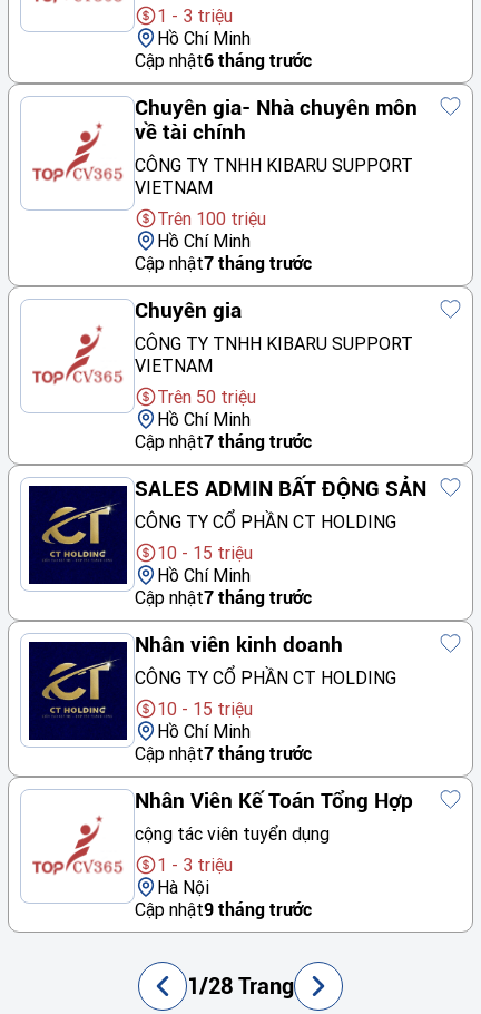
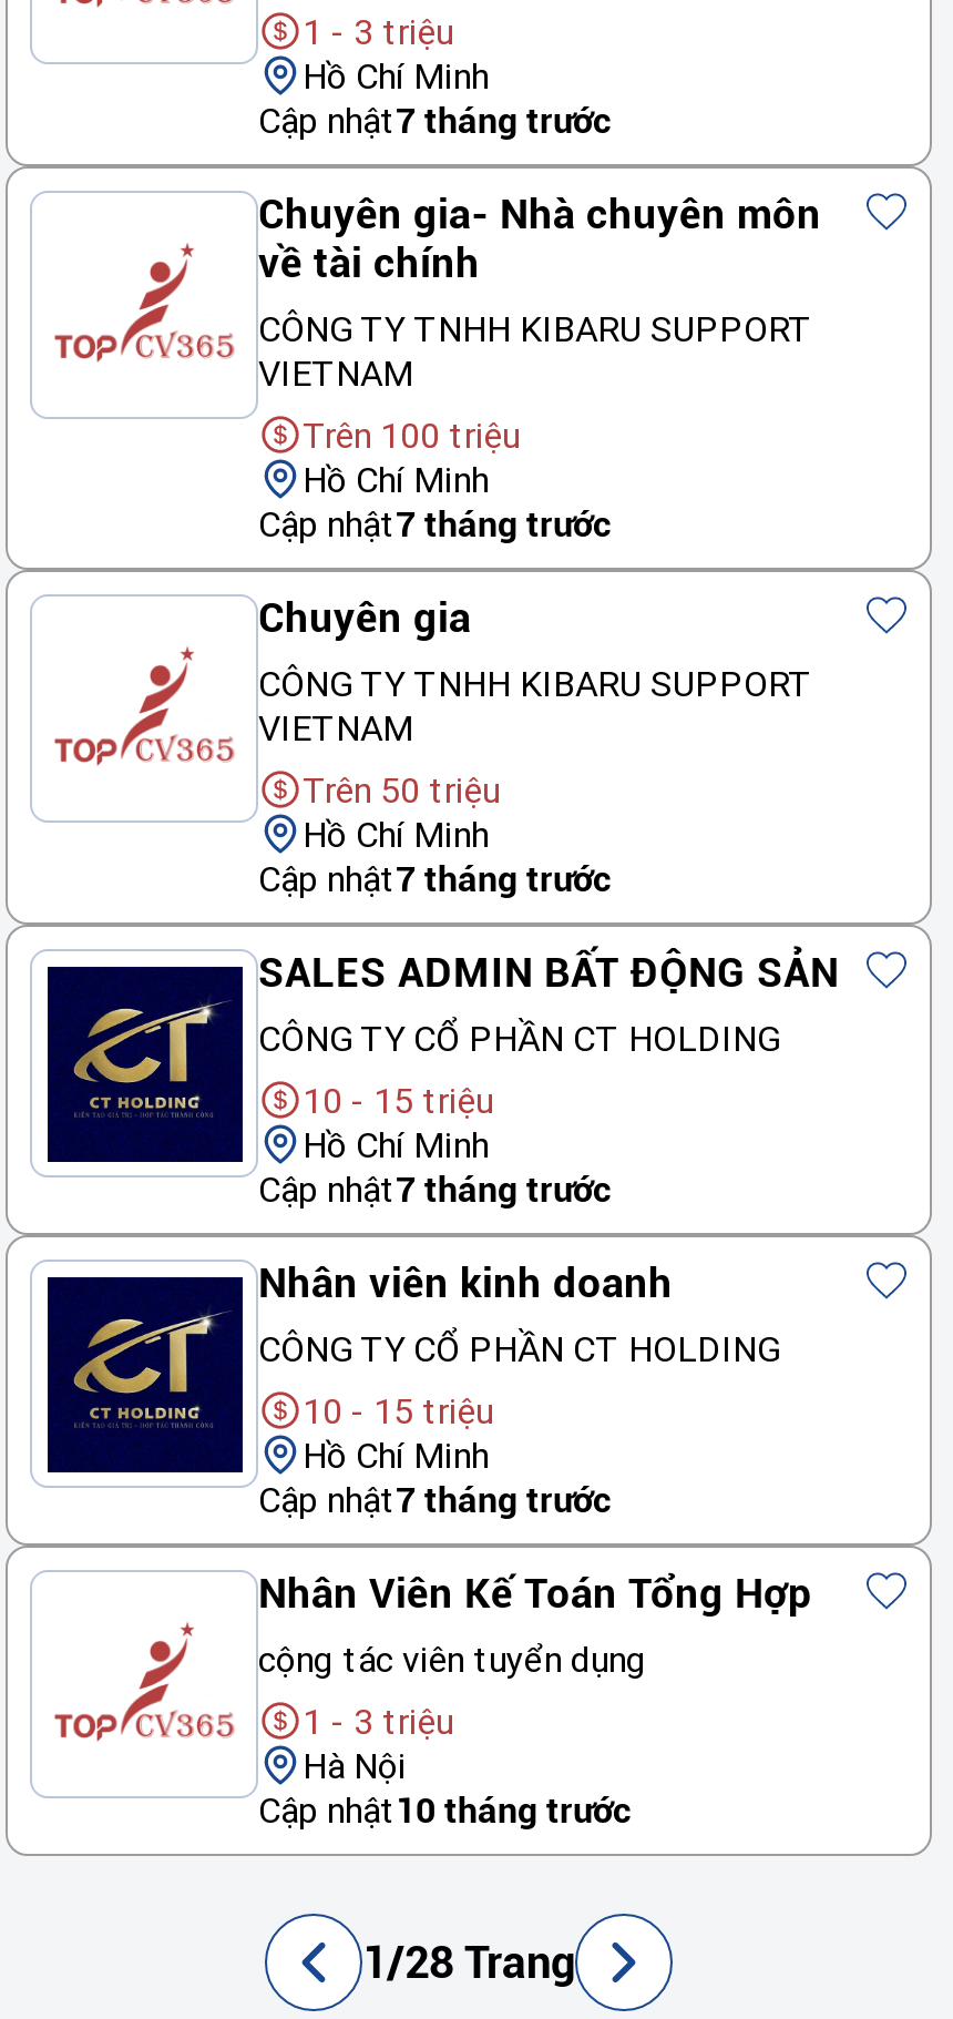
[135,49,312,71] Cập nhật6 tháng trước -> [258,98,611,142] Cập nhật7 tháng trước
[135,898,312,920] Cập nhật 9 tháng trước -> [258,1787,631,1832] Cập nhật 10 tháng trước

